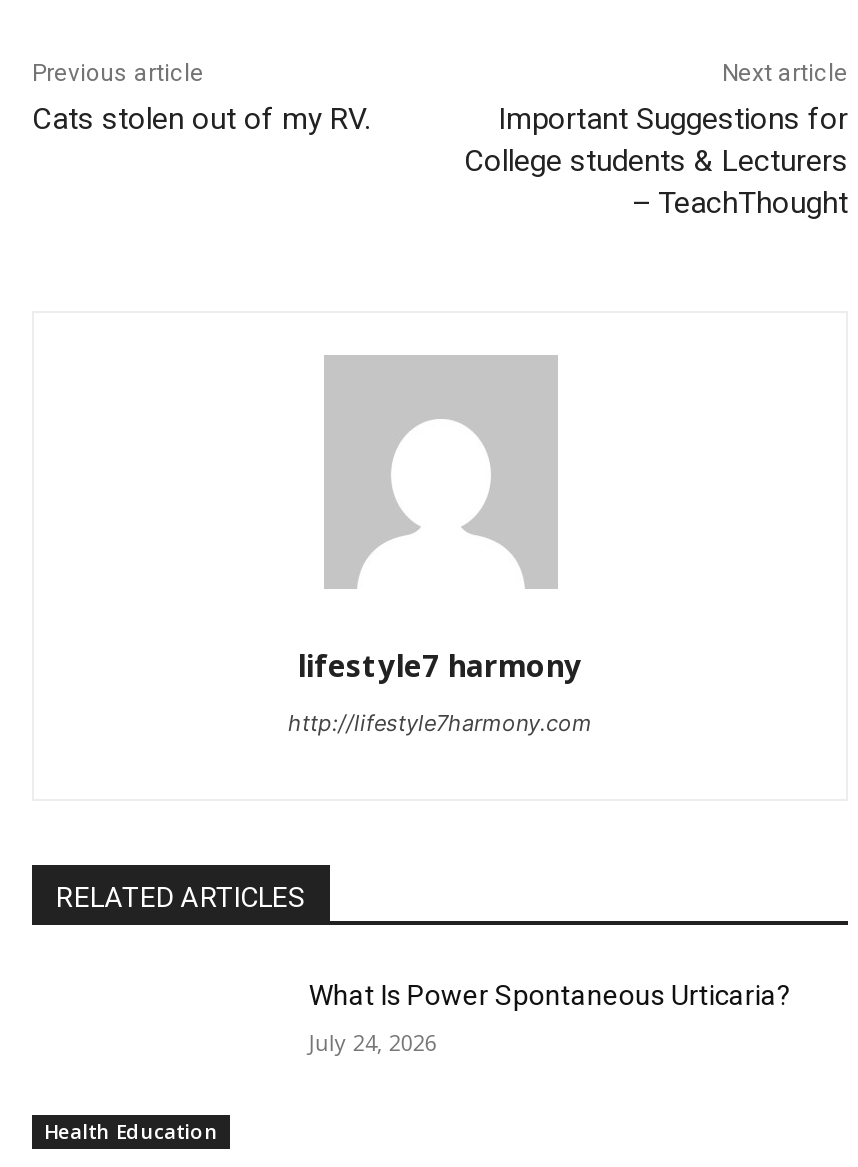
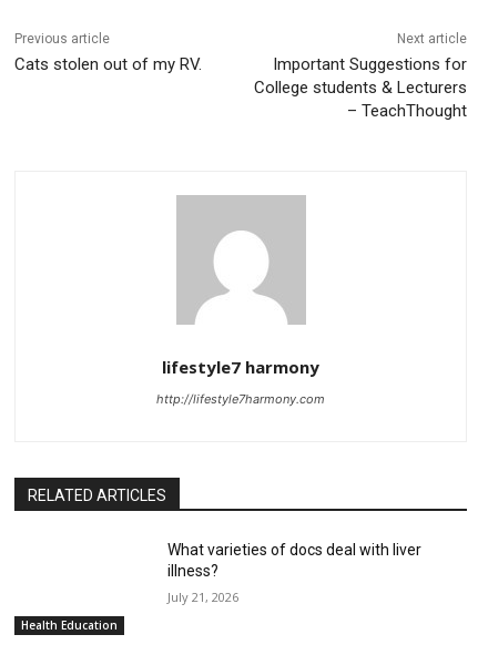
[309,979,791,1011] What Is Power Spontaneous Urticaria? -> [168,541,422,580] What varieties of docs deal with liver | illness?
[309,1027,437,1057] July 24, 2026 -> [168,589,239,605] July 21, 2026

